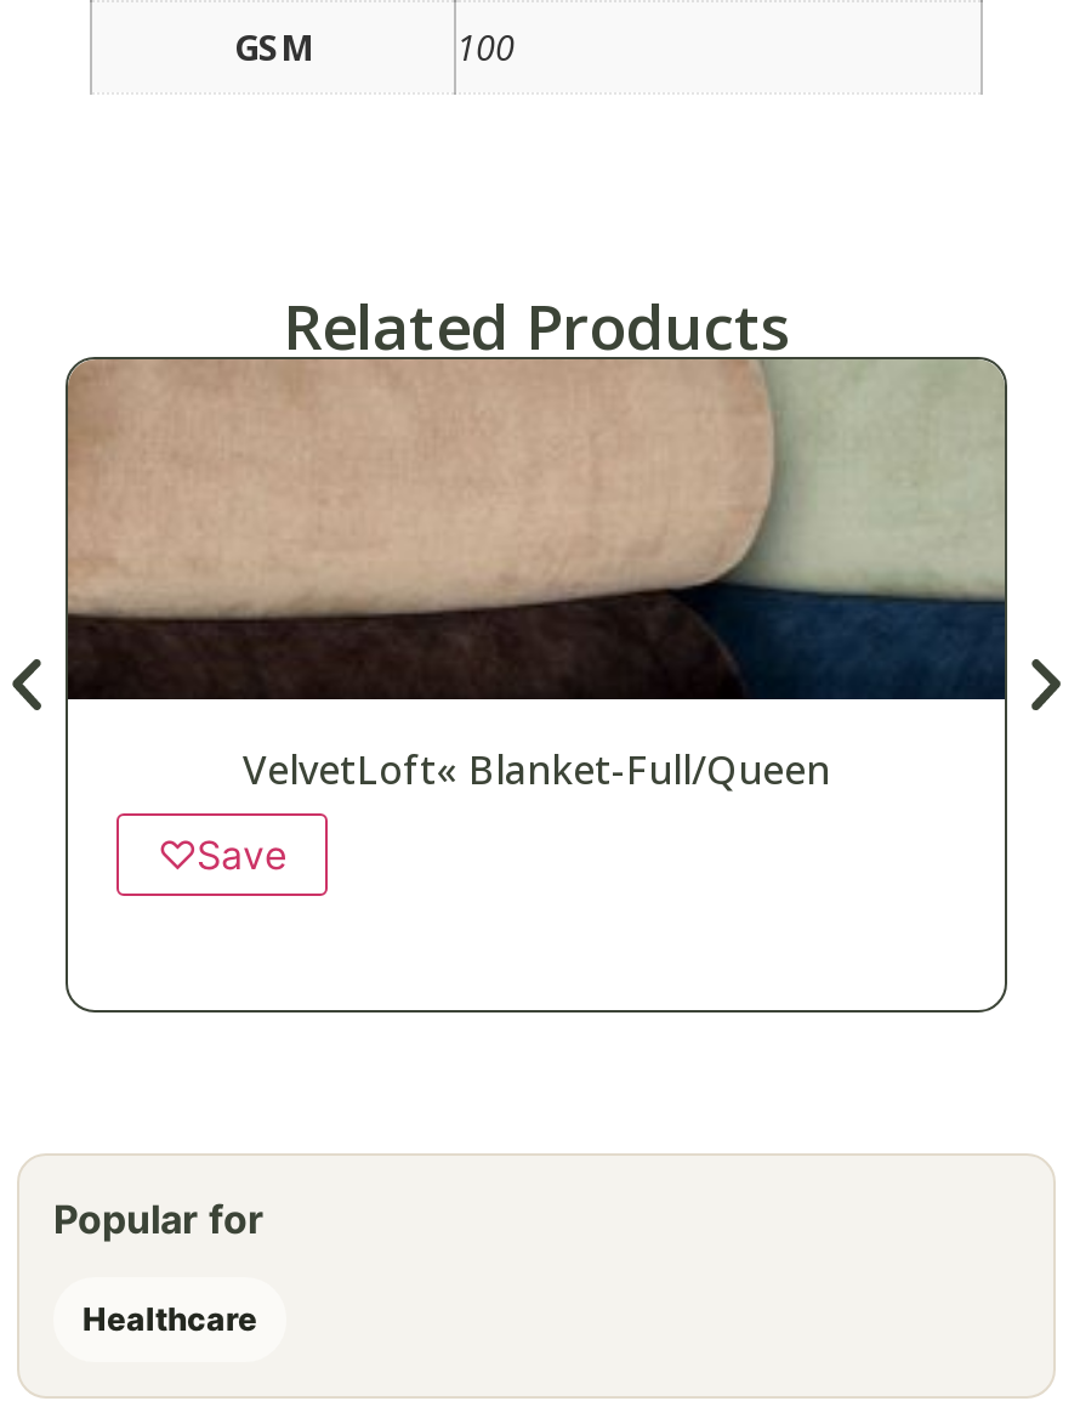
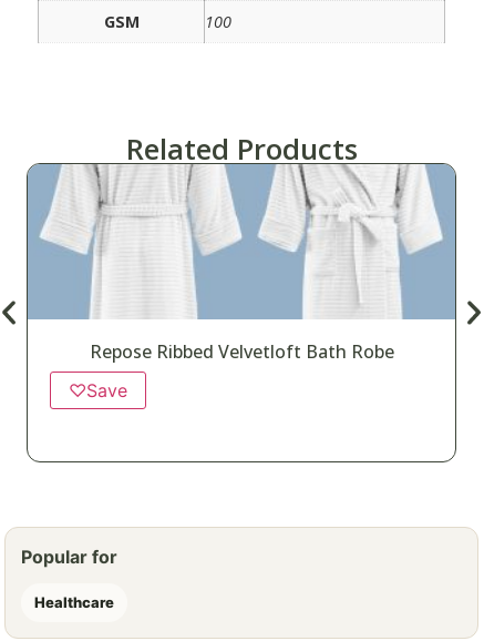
[66,357,1007,796] [image] | VelvetLoft« Blanket-Full/Queen -> [27,163,456,364] [image] | Repose Ribbed Velvetloft Bath Robe

